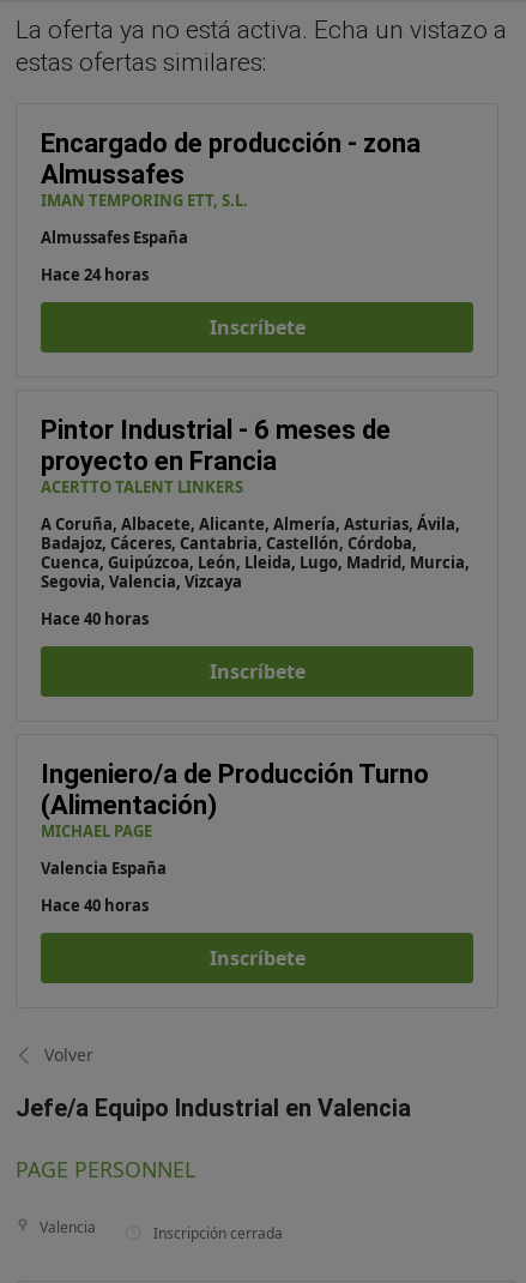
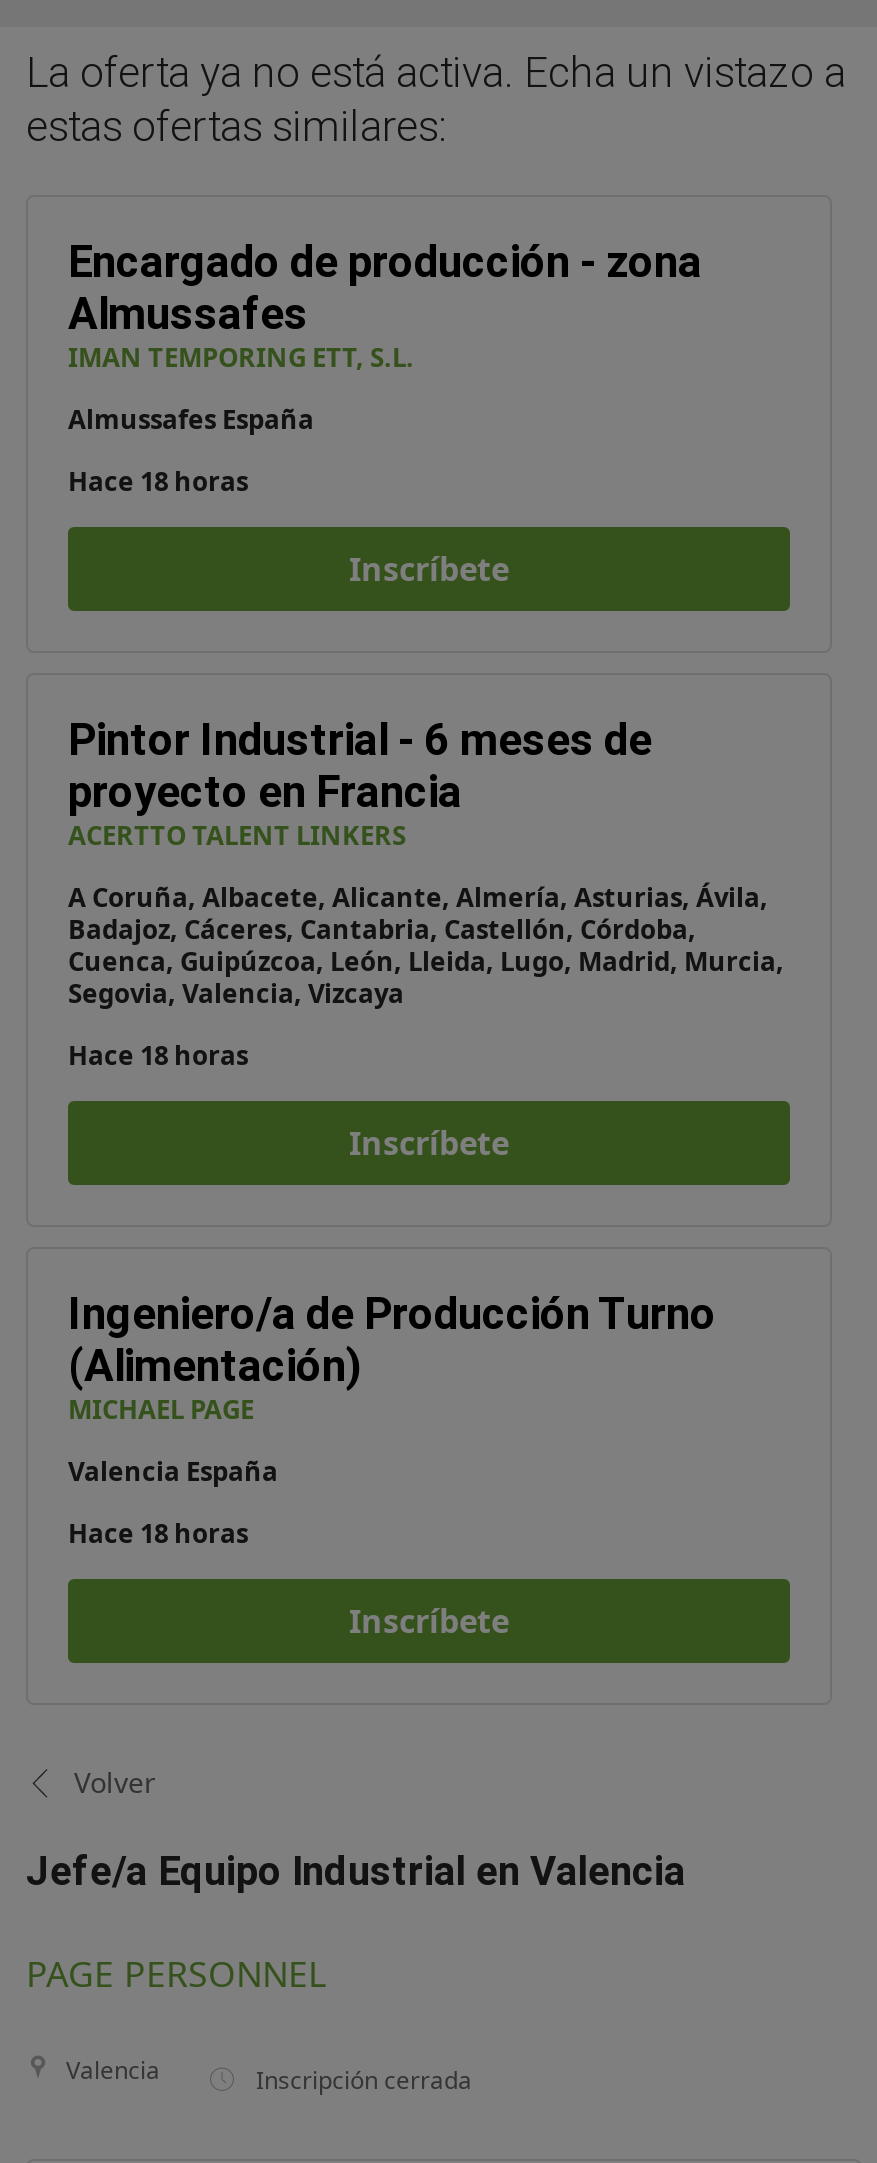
[41,264,149,285] Hace 24 horas -> [68,463,248,499] Hace 18 horas
[41,608,149,630] Hace 40 horas -> [68,1037,248,1073] Hace 18 horas
[41,895,149,916] Hace 40 horas -> [68,1515,248,1551] Hace 18 horas

